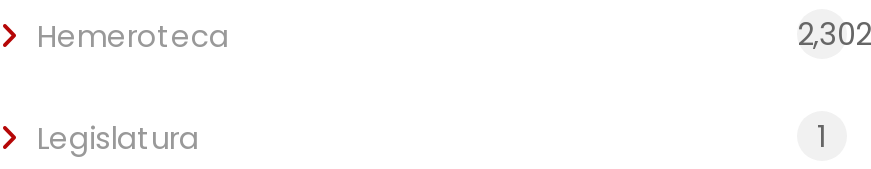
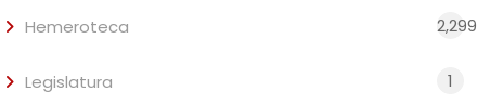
[797,14,871,56] 2,302 -> [437,14,477,37] 2,299

